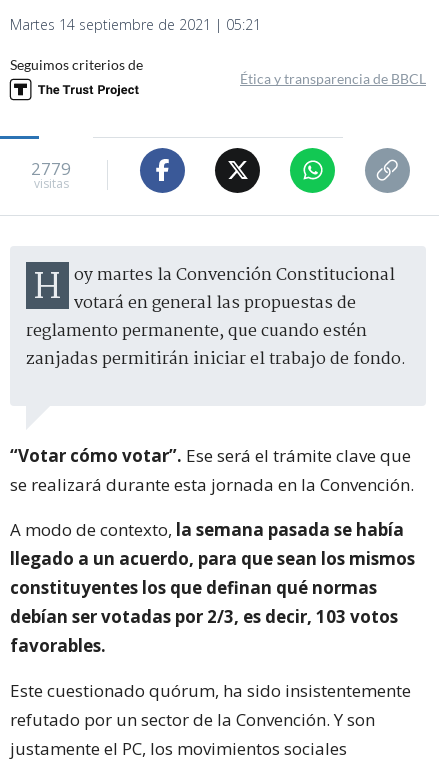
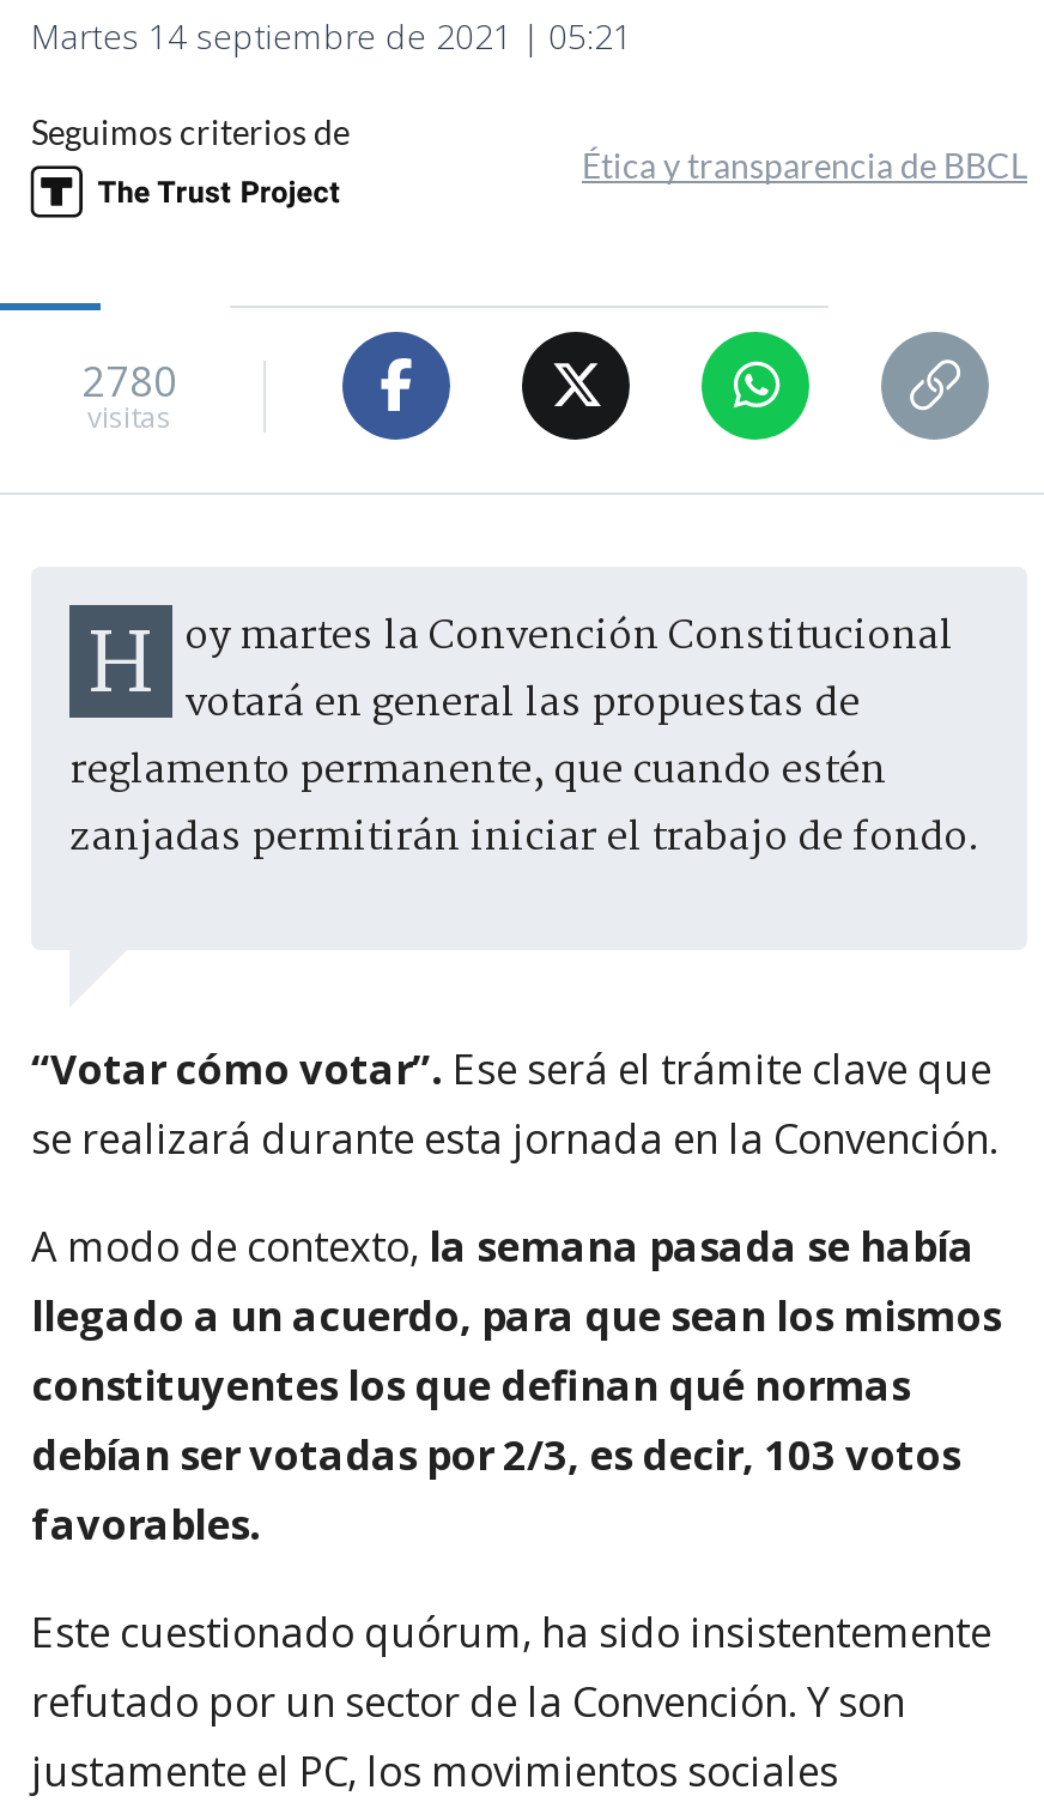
[31,157,71,180] 2779 -> [81,354,177,409] 2780

